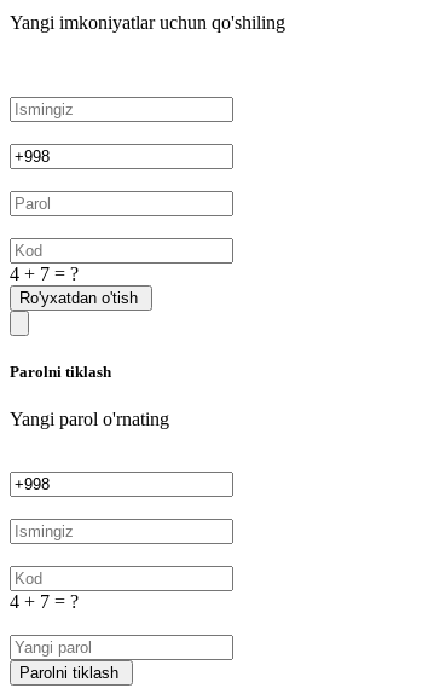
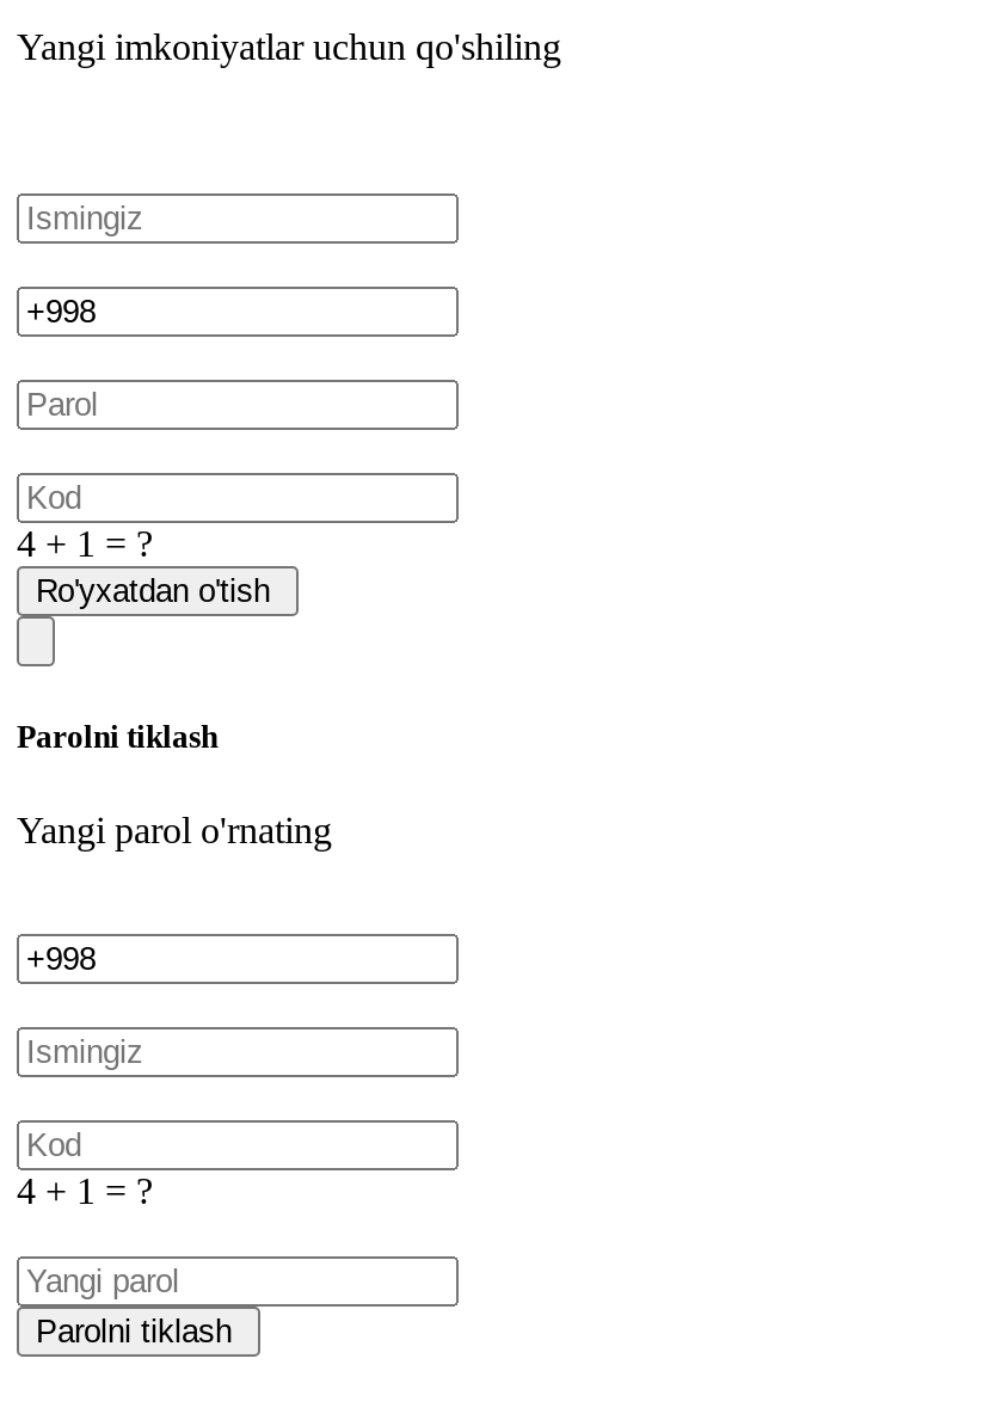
[10,263,79,284] 4 + 7 = ? -> [17,523,153,563] 4 + 1 = ?
[10,591,79,612] 4 + 7 = ? -> [17,1171,153,1211] 4 + 1 = ?

